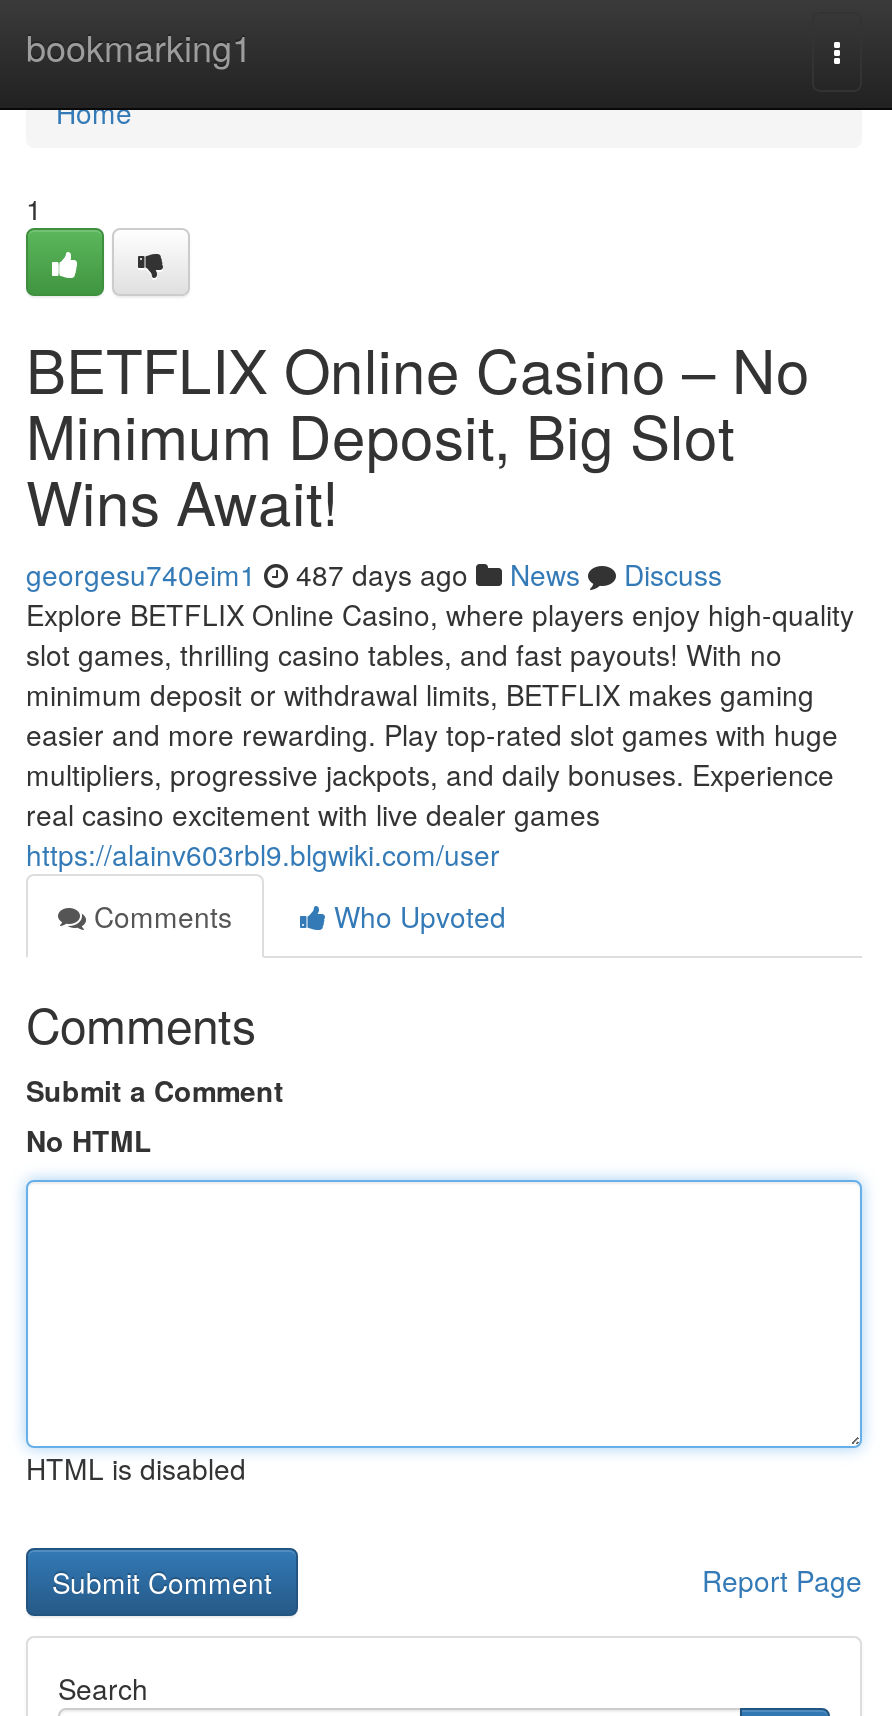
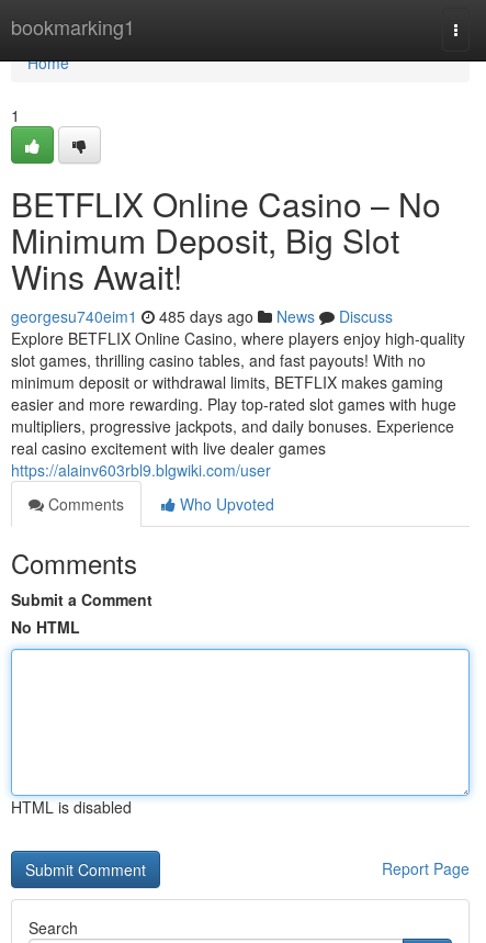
[26,554,722,594] georgesu740eim1 487 days ago News Discuss -> [11,305,393,327] georgesu740eim1 485 days ago News Discuss

